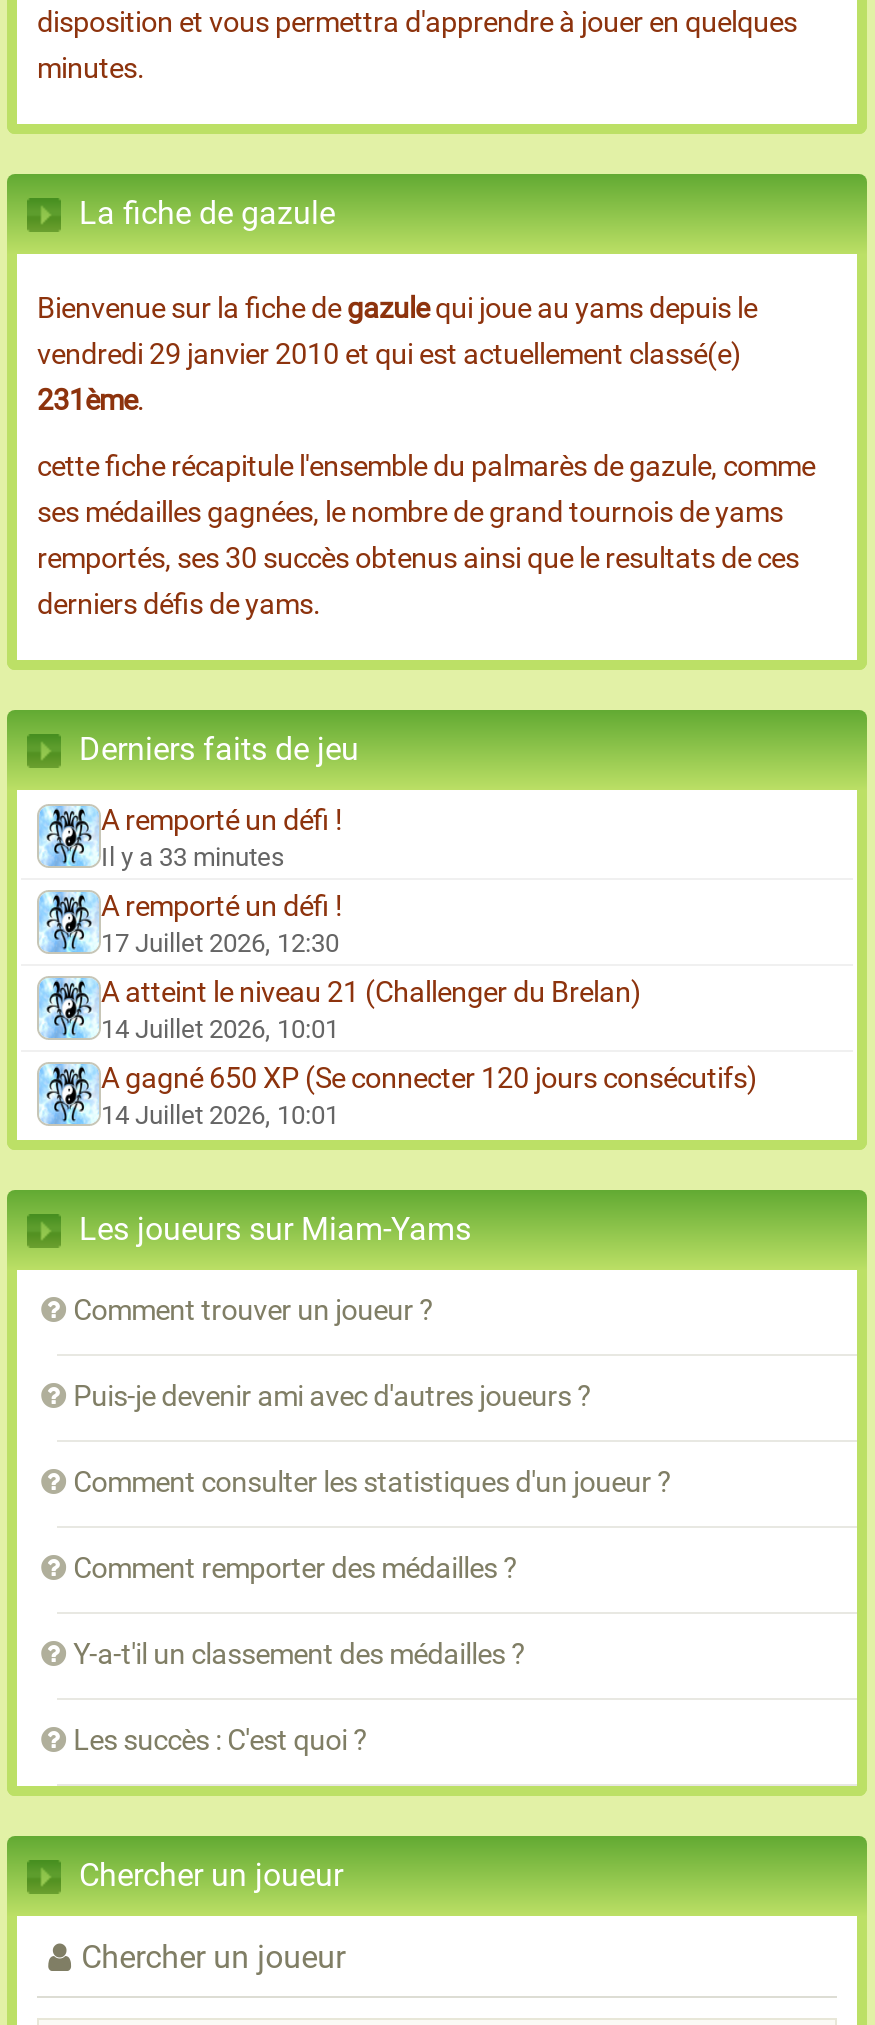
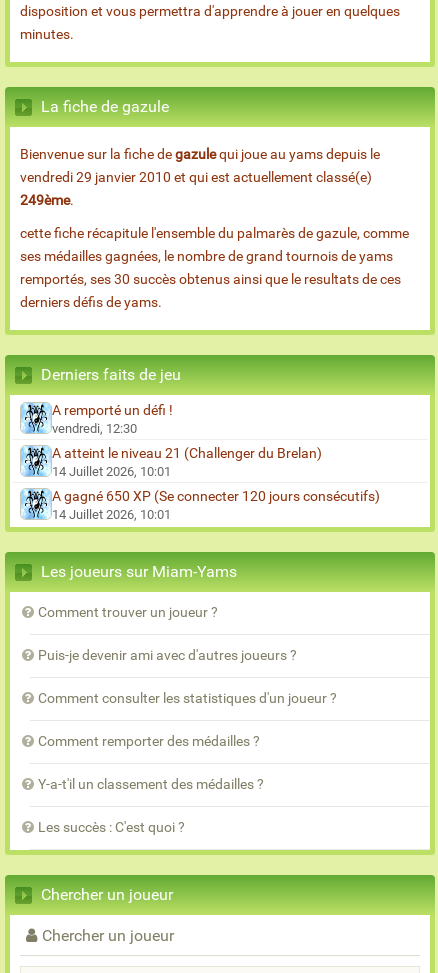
[37,384,145,418] 231ème. -> [20,192,74,209] 249ème.
[101,842,343,958] Il y a 33 minutes | A remporté un défi ! | 17 Juillet 2026, 12:30 -> [52,421,137,436] vendredi, 12:30

